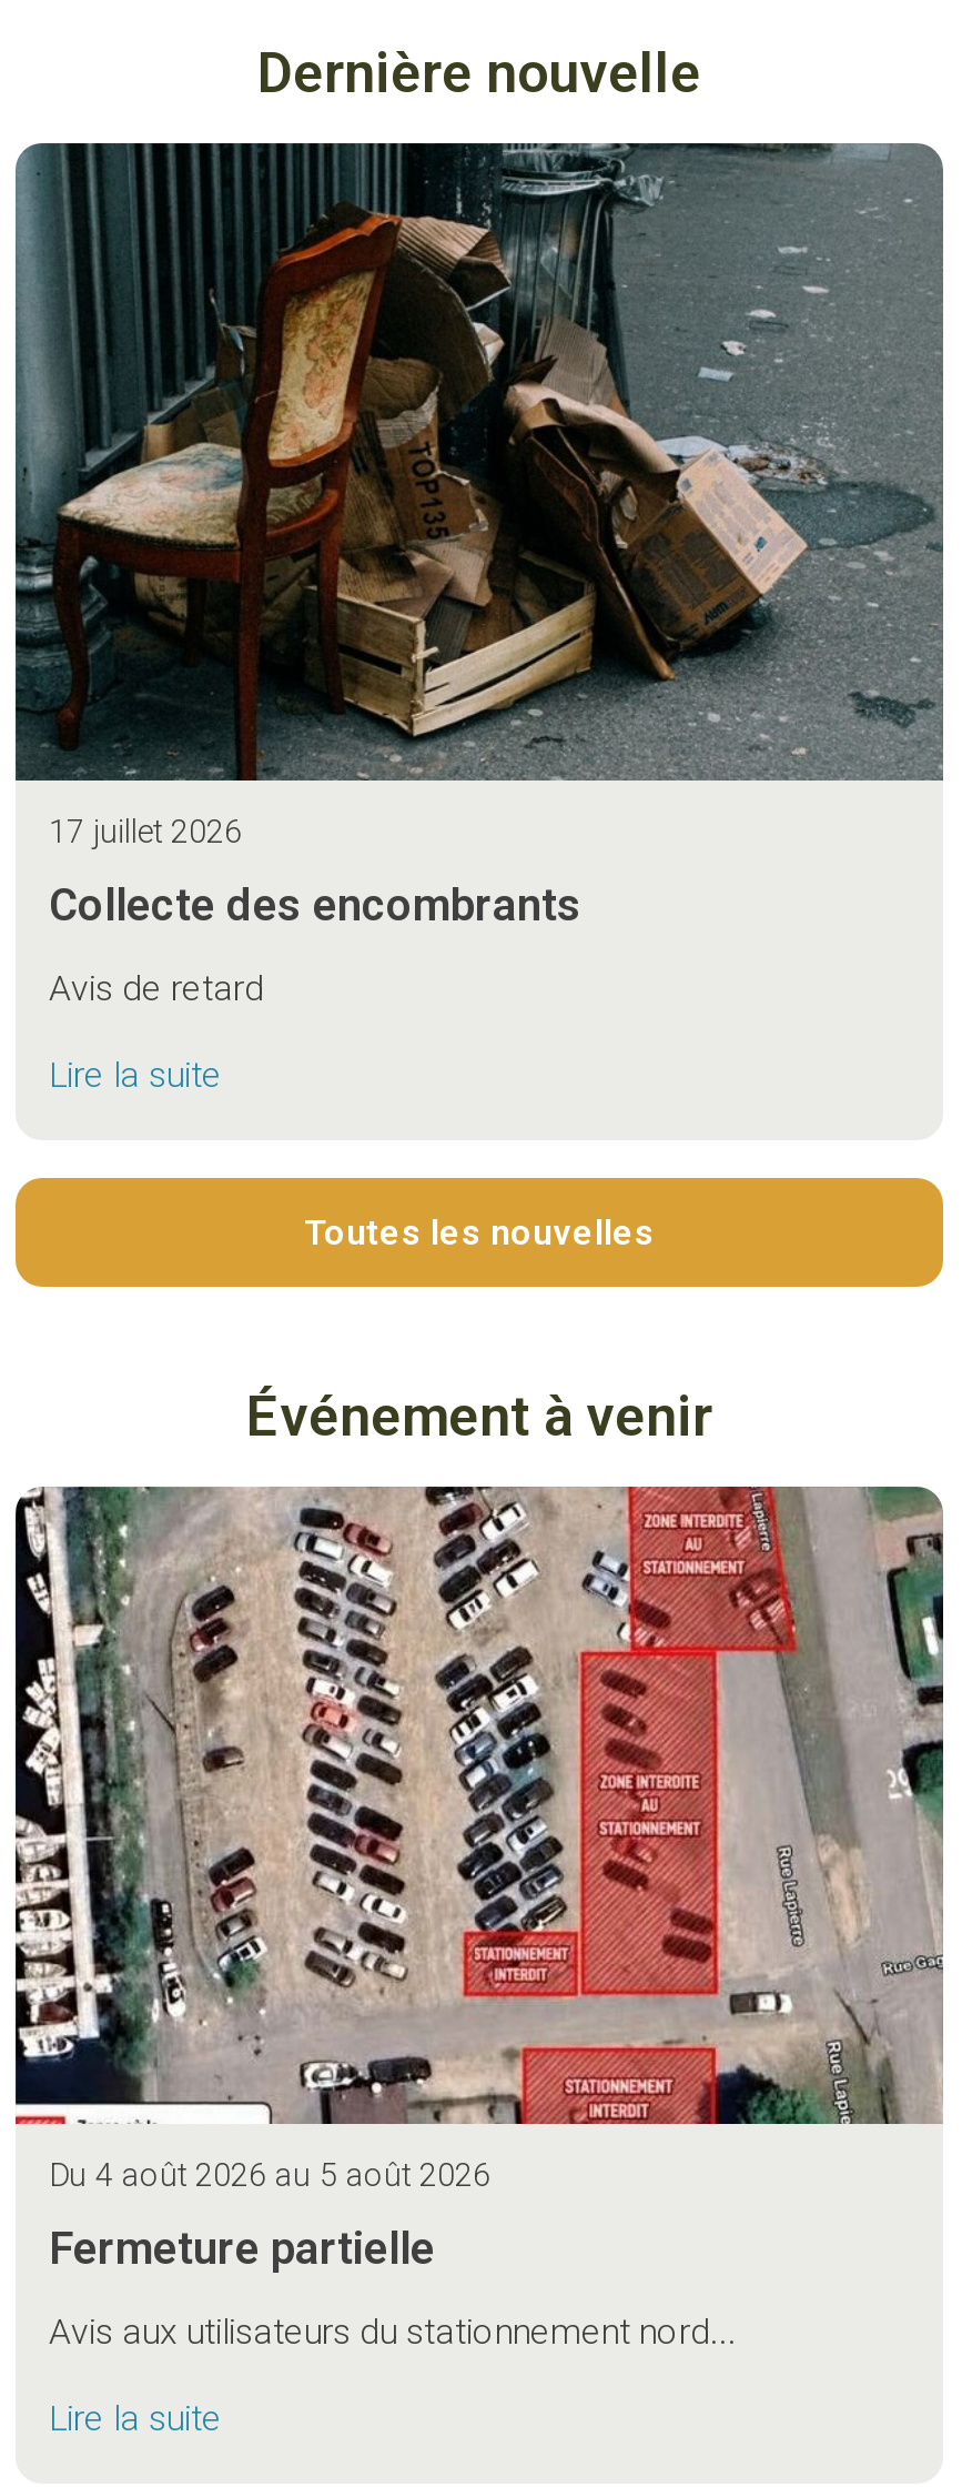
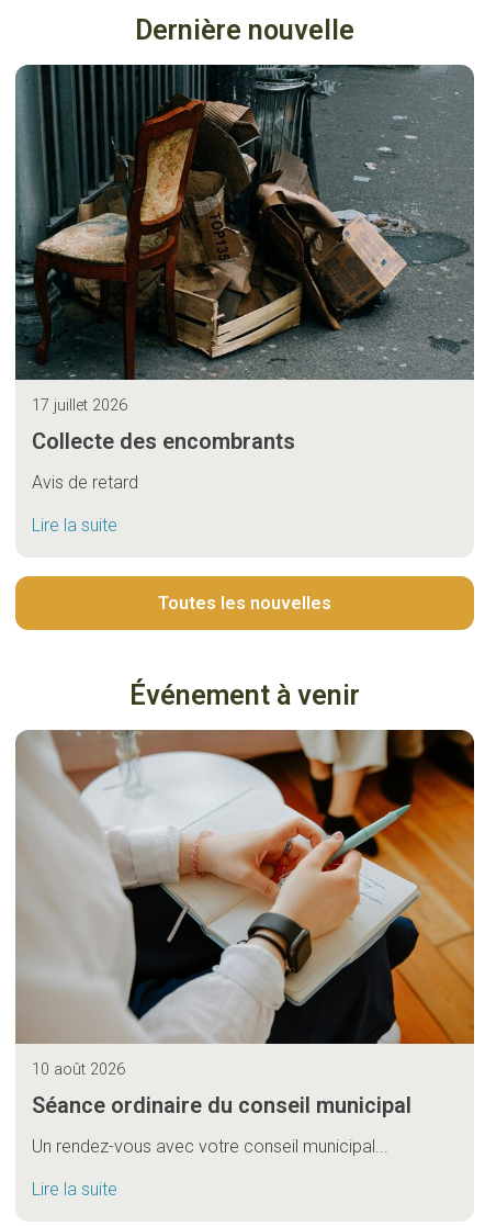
[13,1486,945,2195] [image] | Du 4 août 2026 au 5 août 2026 -> [15,729,475,1079] [image] | 10 août 2026
[49,2221,435,2274] Fermeture partielle -> [32,1092,411,1119] Séance ordinaire du conseil municipal
[49,2310,737,2352] Avis aux utilisateurs du stationnement nord... -> [32,1136,388,1157] Un rendez-vous avec votre conseil municipal...

